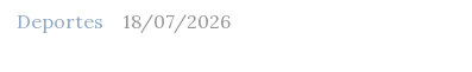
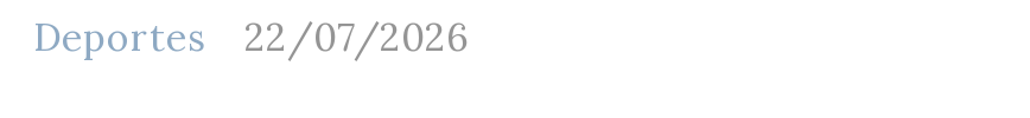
[17,10,231,33] Deportes 18/07/2026 -> [33,13,468,61] Deportes 22/07/2026

